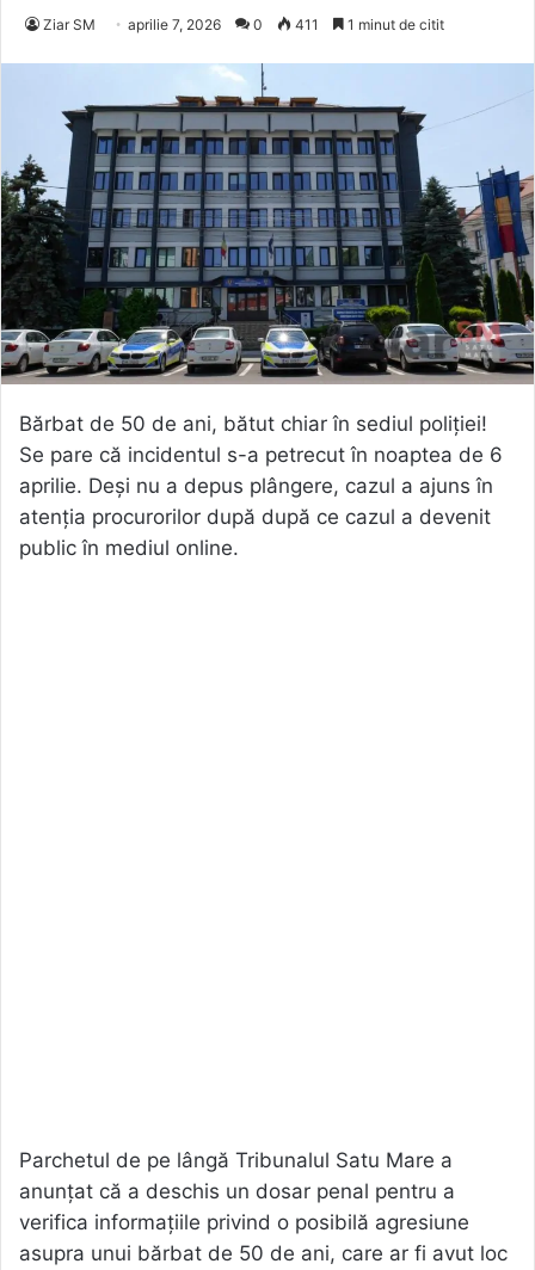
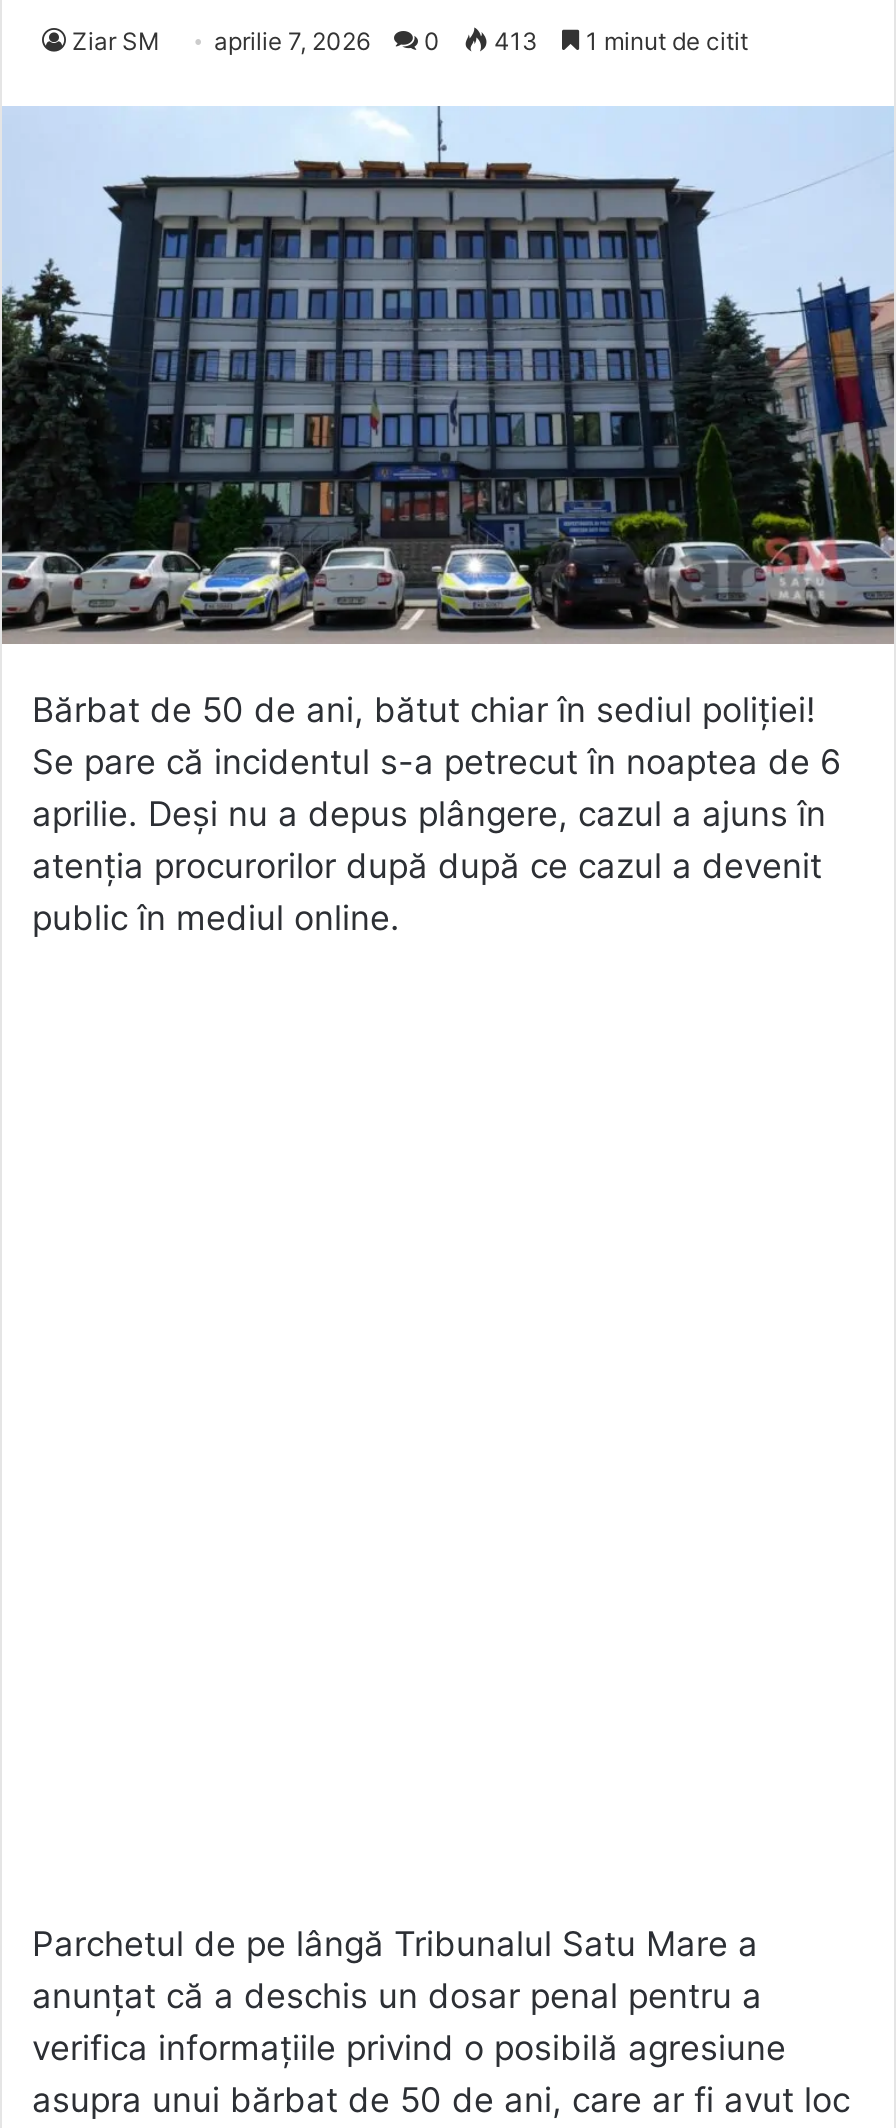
[43,16,444,33] Ziar SM aprilie 7, 2026 0 411 1 minut de citit -> [72,26,748,56] Ziar SM aprilie 7, 2026 0 413 1 minut de citit

